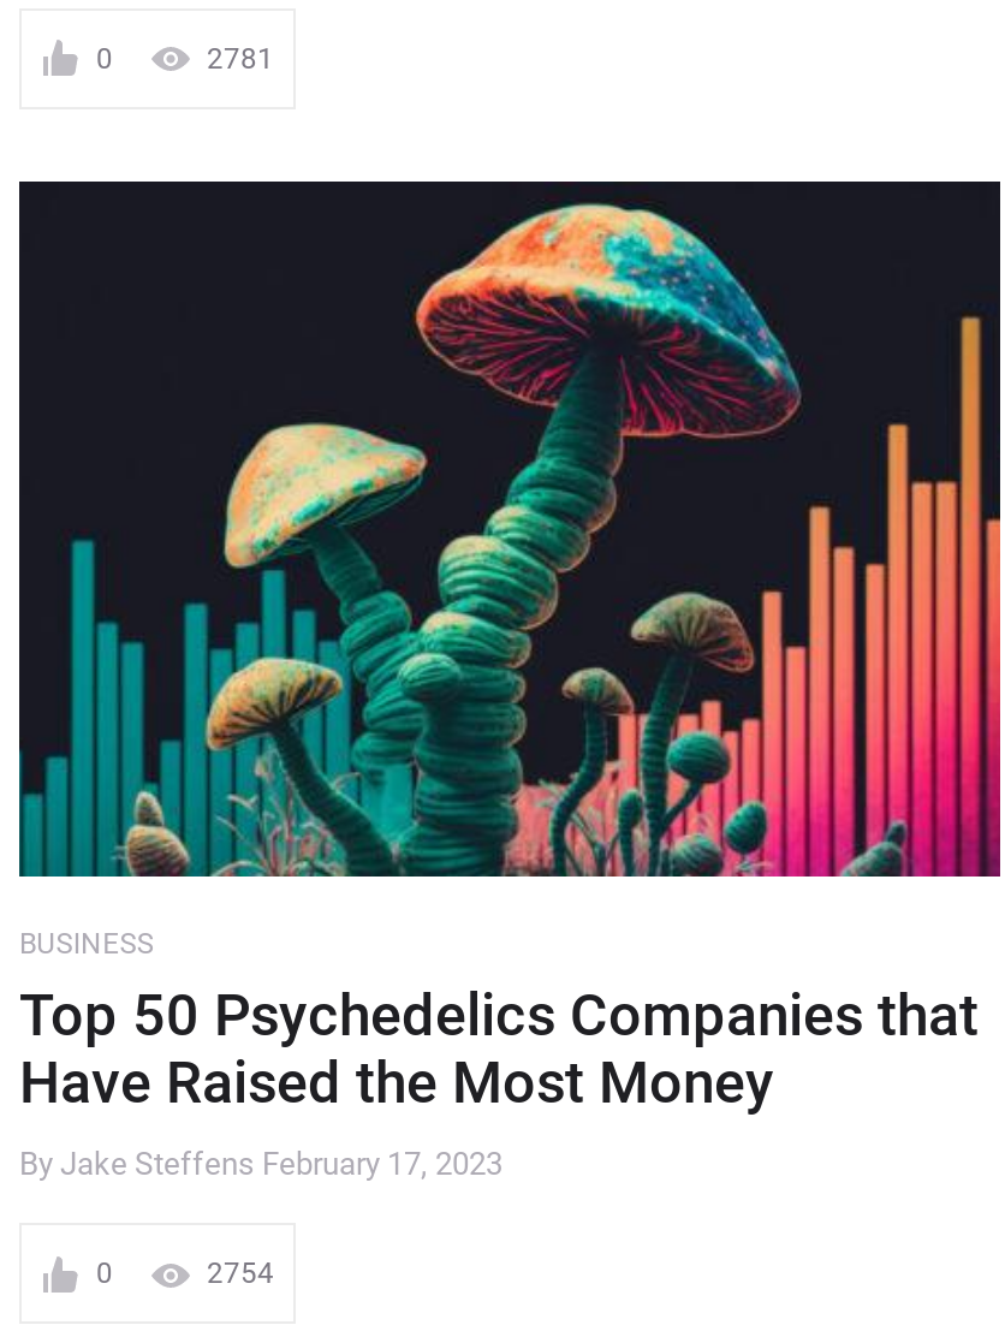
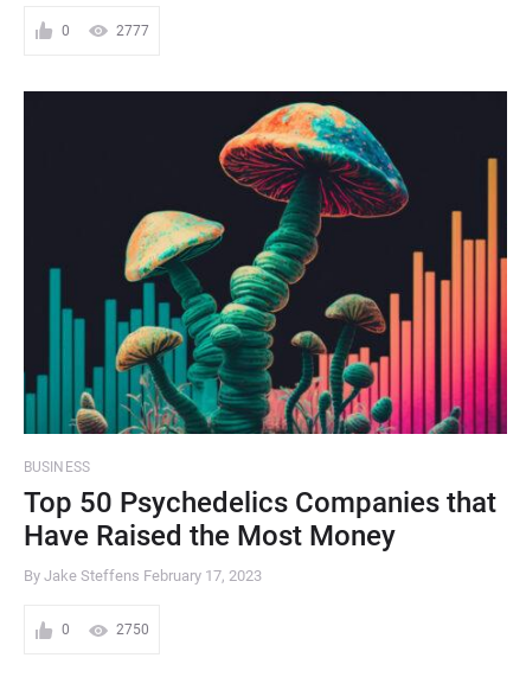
[207,41,274,75] 2781 -> [116,22,149,39] 2777
[207,1258,274,1291] 2754 -> [116,622,149,638] 2750

